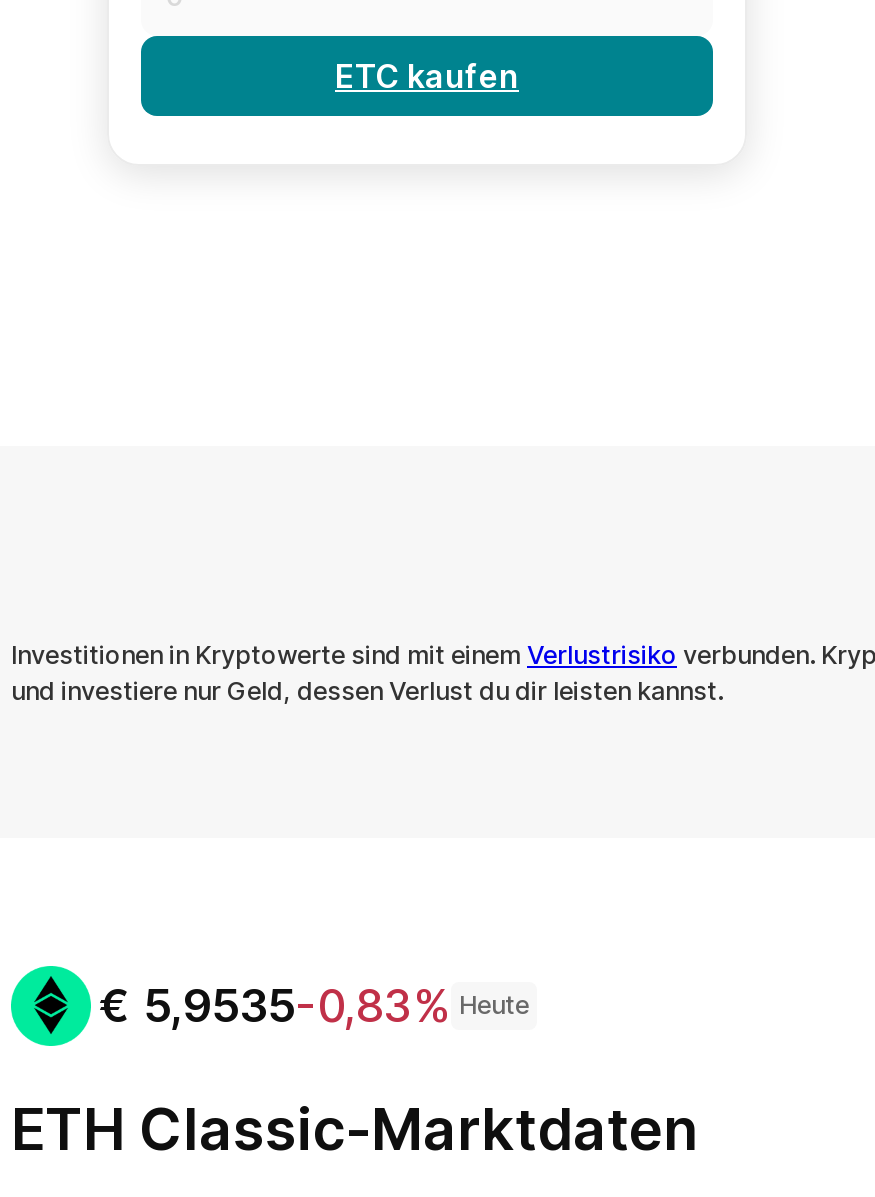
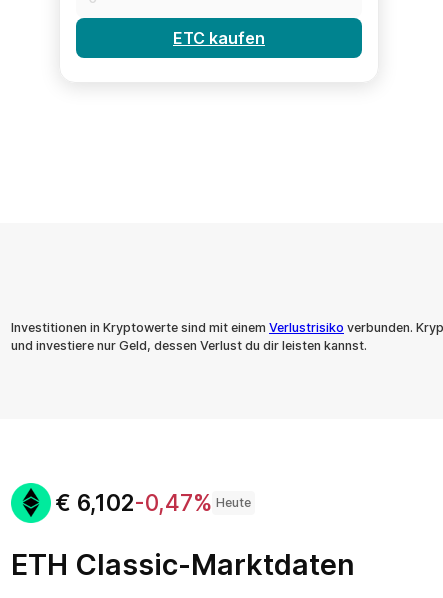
[99,978,529,1032] €5,9535-0,83% Heute -> [55,489,251,516] €6,102-0,47% Heute

